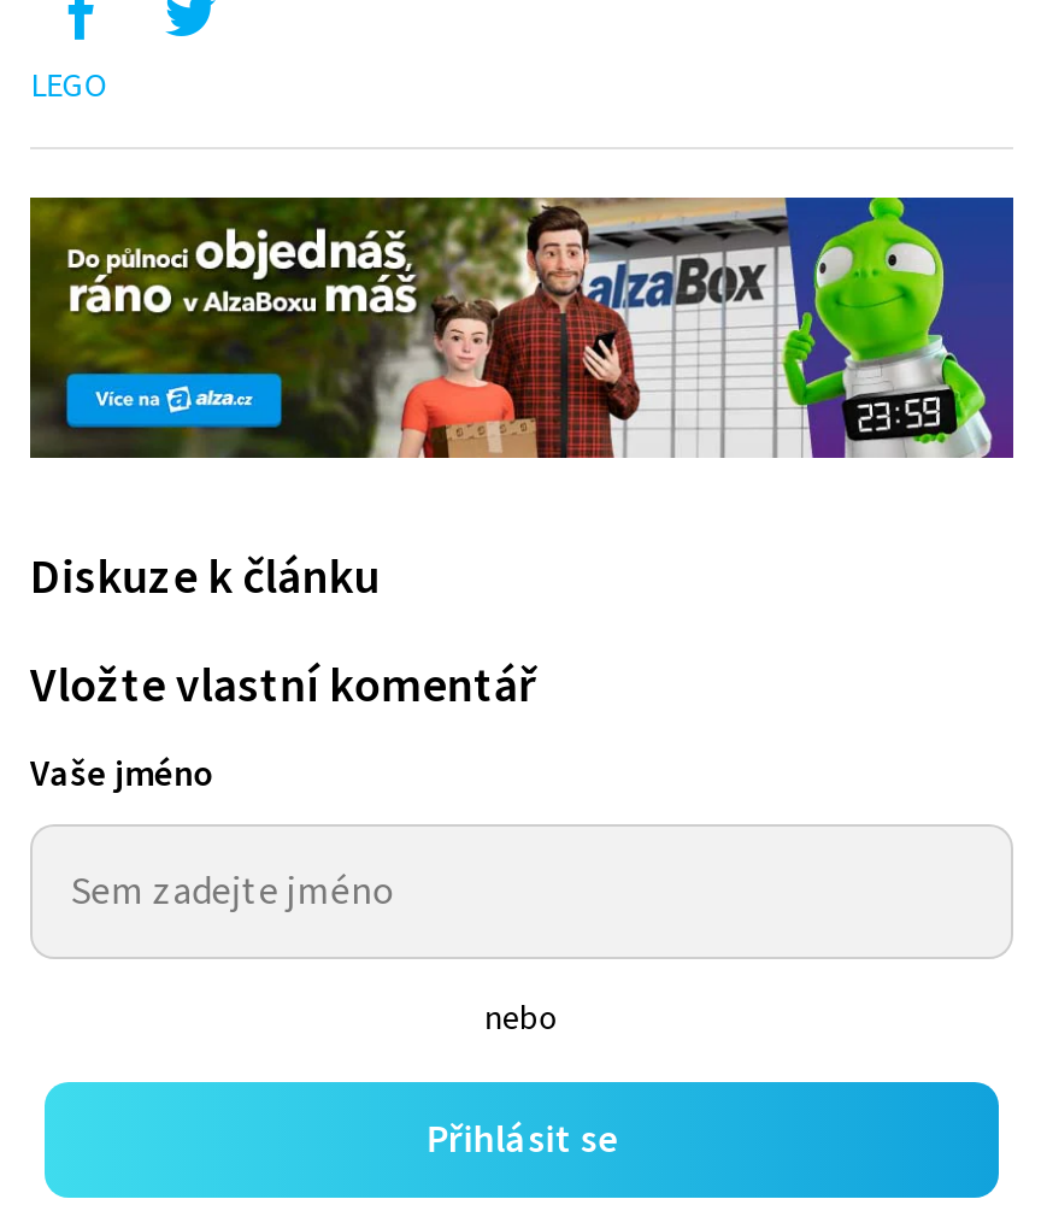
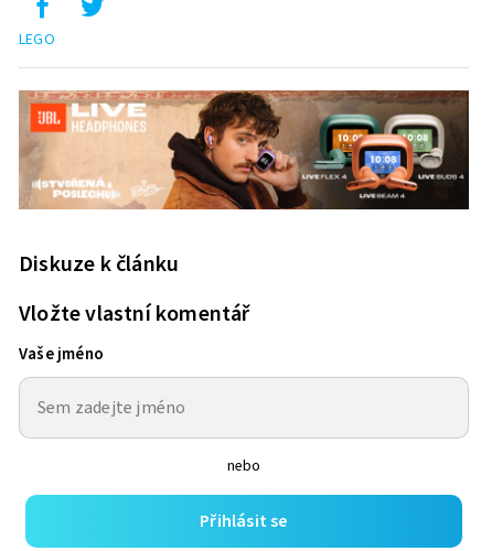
[28,195,1016,460] [image] -> [19,89,470,210] [image]

